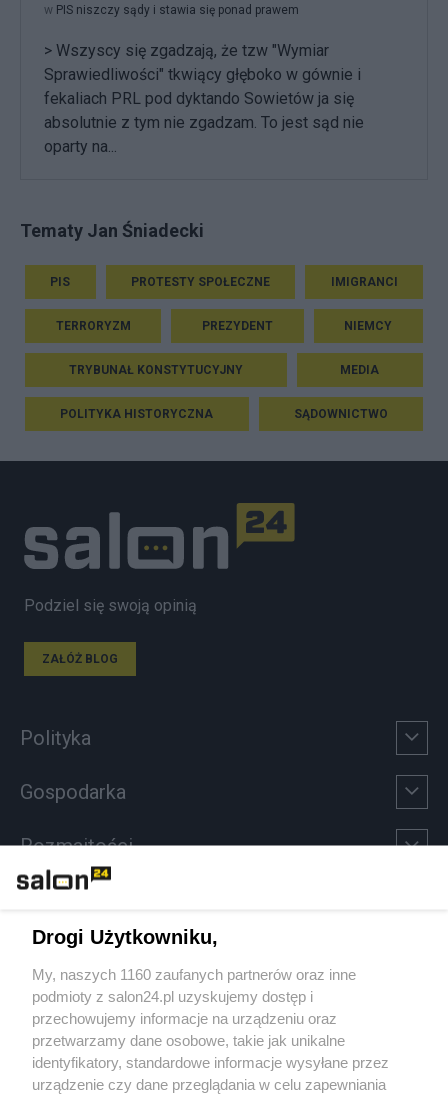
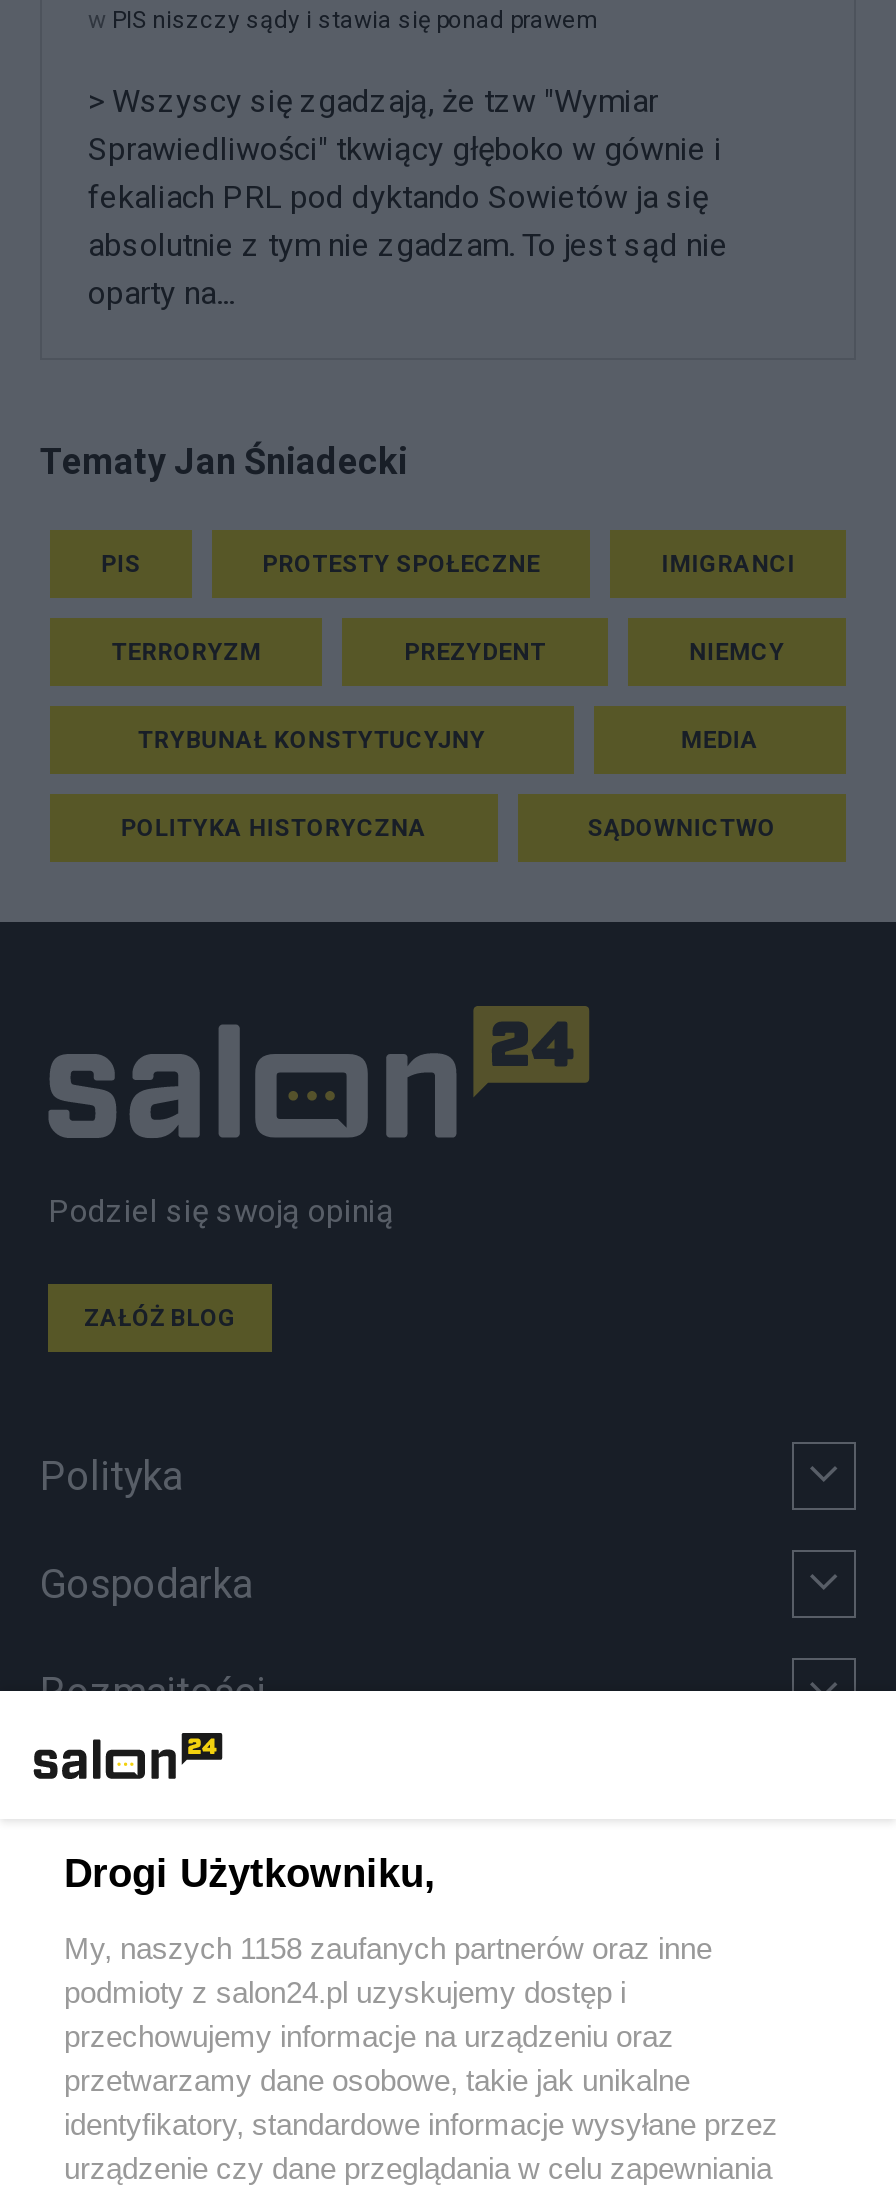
[32,965,356,982] My, naszych 1160 zaufanych partnerów oraz inne -> [64,1930,712,1964] My, naszych 1158 zaufanych partnerów oraz inne

